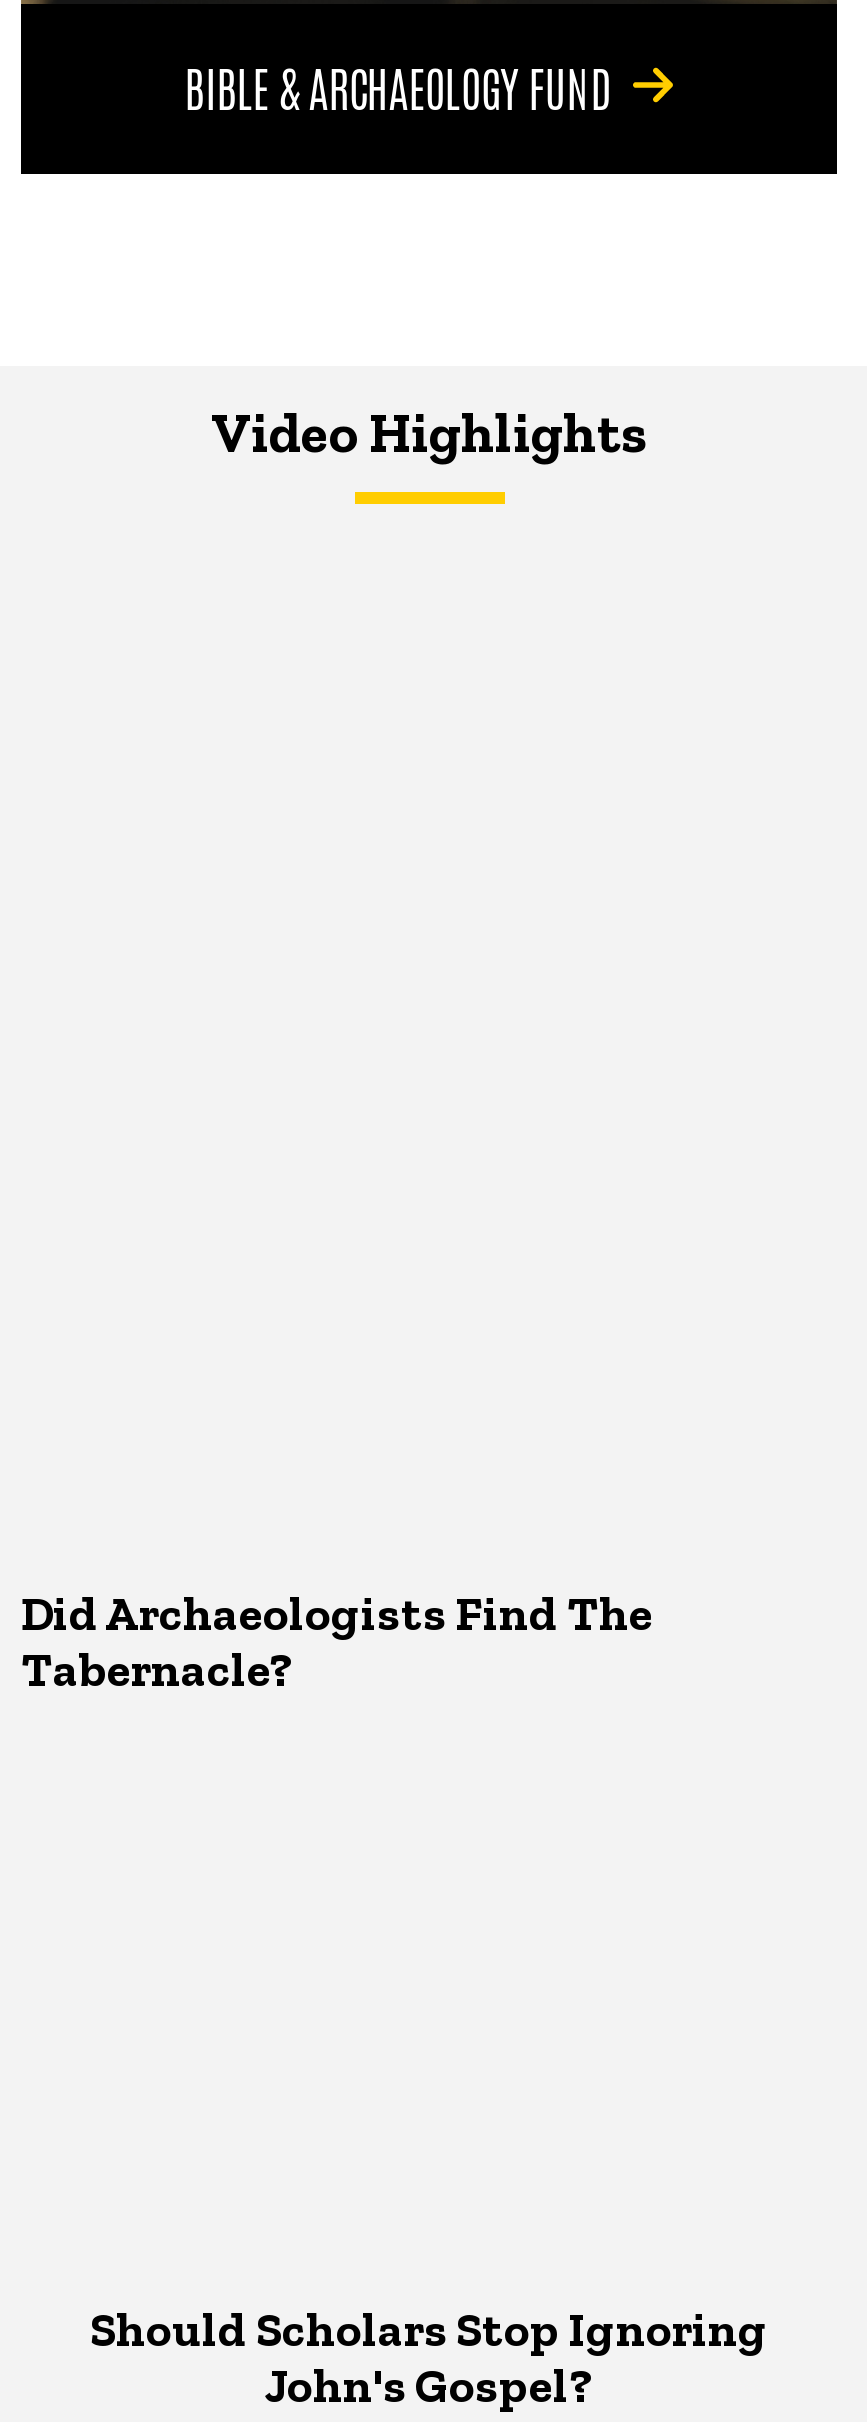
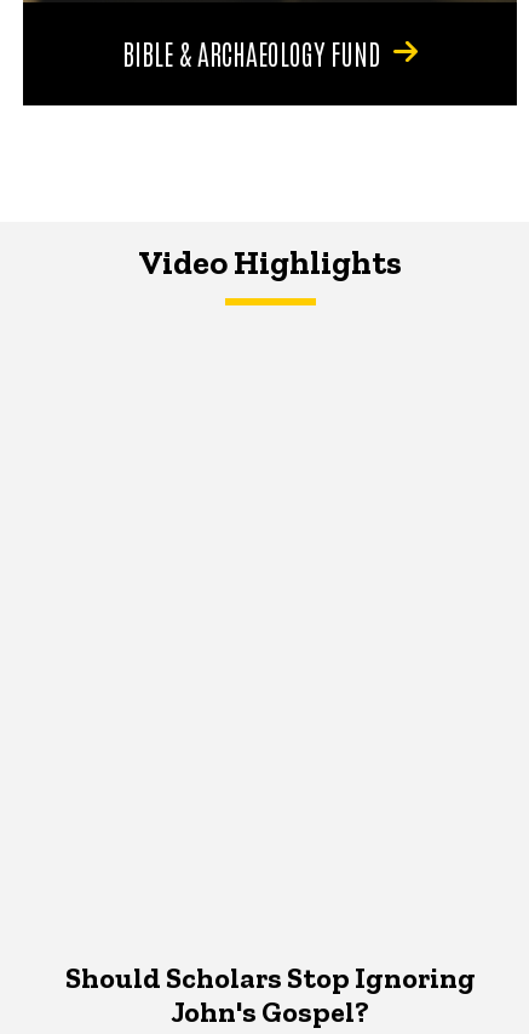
[21,1584,653,1698] Did Archaeologists Find The | Tabernacle? -> none

